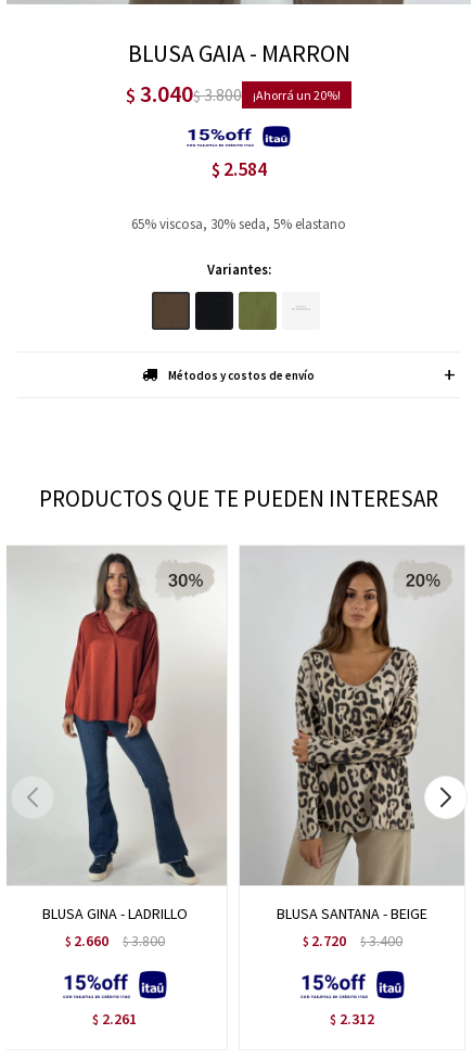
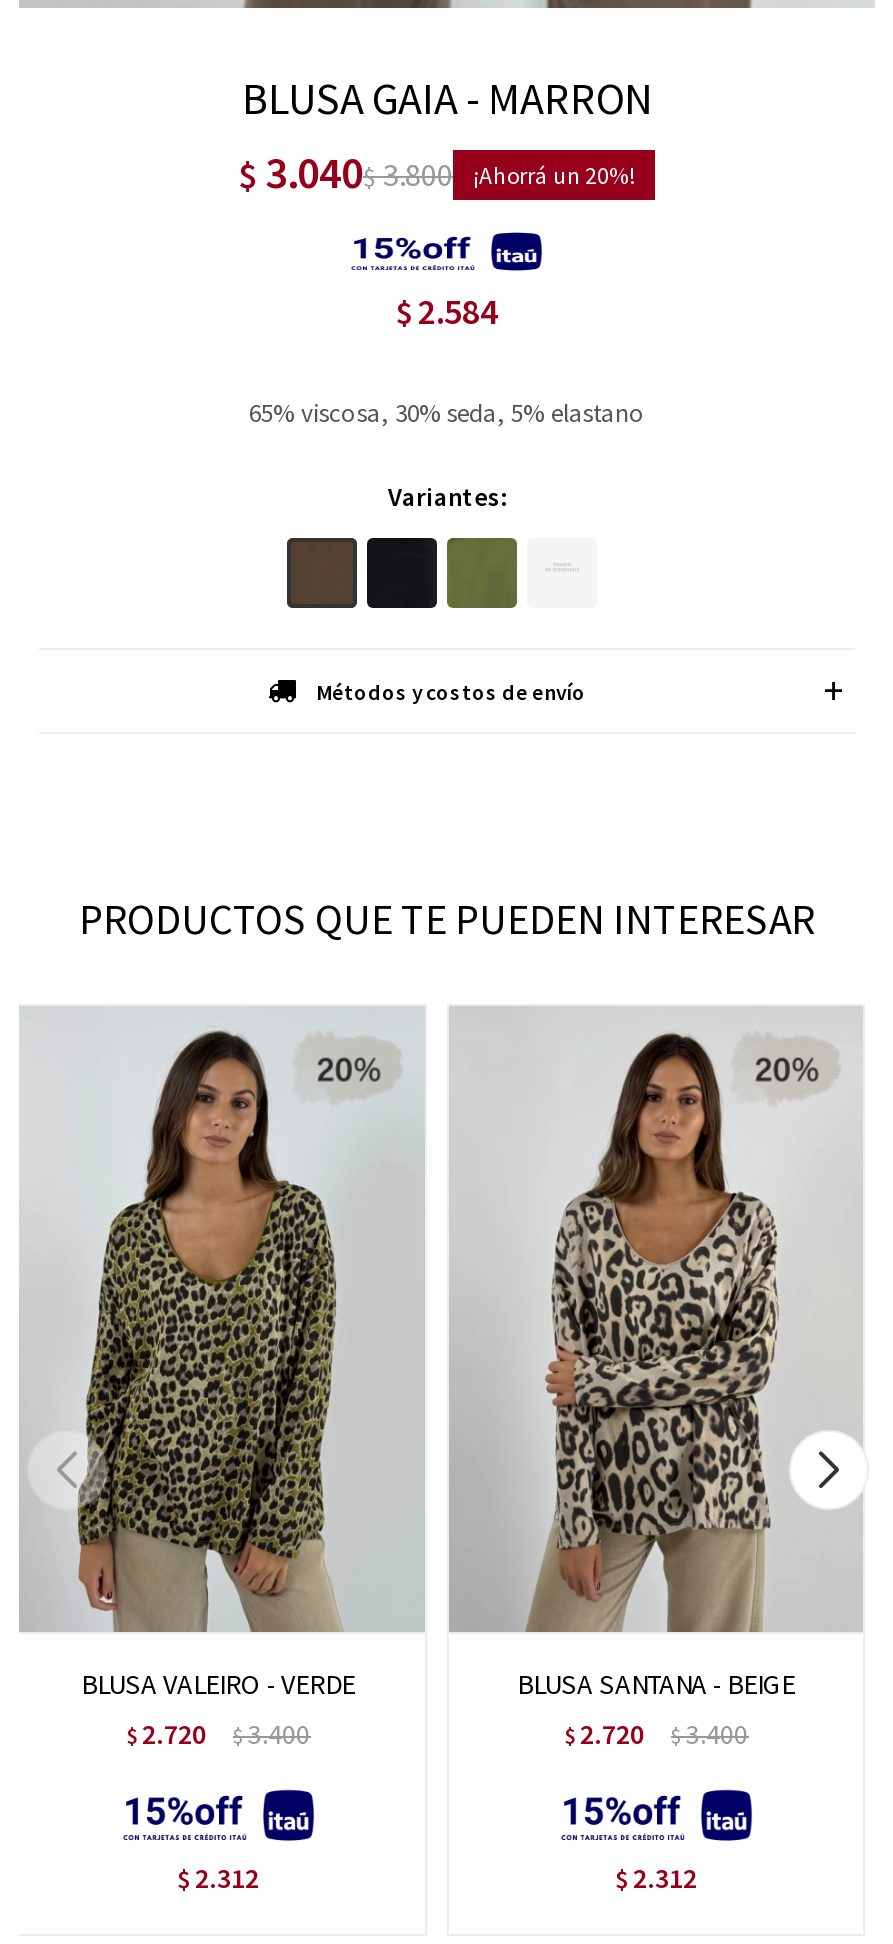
[39,552,226,923] [image] | BLUSA GINA - LADRILLO -> [77,1020,425,1701] [image] | BLUSA VALEIRO - VERDE
[65,930,108,950] $ 2.660 -> [126,1715,206,1751] $ 2.720
[122,930,164,950] $ 3.800 -> [232,1715,310,1751] $ 3.400
[92,1008,137,1028] $ 2.261 -> [177,1859,259,1895] $ 2.312

